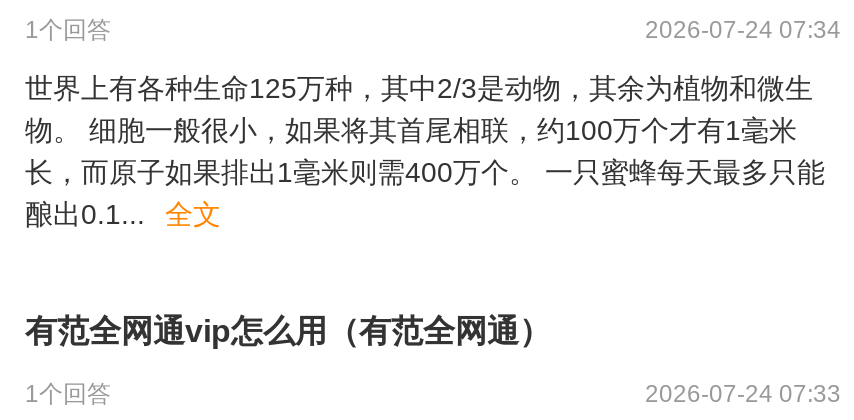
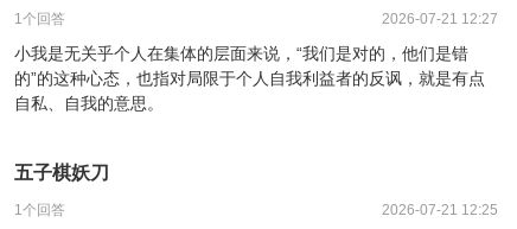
[645,16,841,44] 2026-07-24 07:34 -> [382,11,498,27] 2026-07-21 12:27
[25,72,825,230] 世界上有各种生命125万种，其中2/3是动物，其余为植物和微生 | 物。 细胞一般很小，如果将其首尾相联，约100万个才有1毫米 | 长，而原子如果排出1毫米则需400万个。 一只蜜蜂每天最多只能 | 酿出0.1... | 全文 -> [14,44,485,113] 小我是无关乎个人在集体的层面来说，“我们是对的，他们是错 | 的”的这种心态，也指对局限于个人自我利益者的反讽，就是有点 | 自私、自我的意思。
[25,314,551,348] 有范全网通vip怎么用（有范全网通） -> [14,163,109,183] 五子棋妖刀
[645,380,841,408] 2026-07-24 07:33 -> [382,202,498,218] 2026-07-21 12:25

